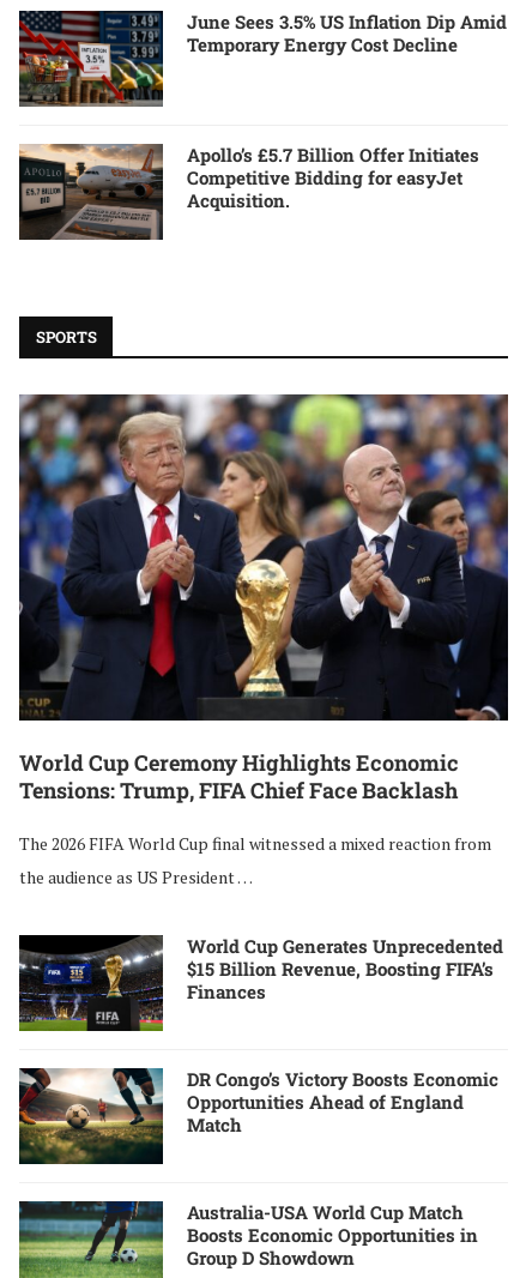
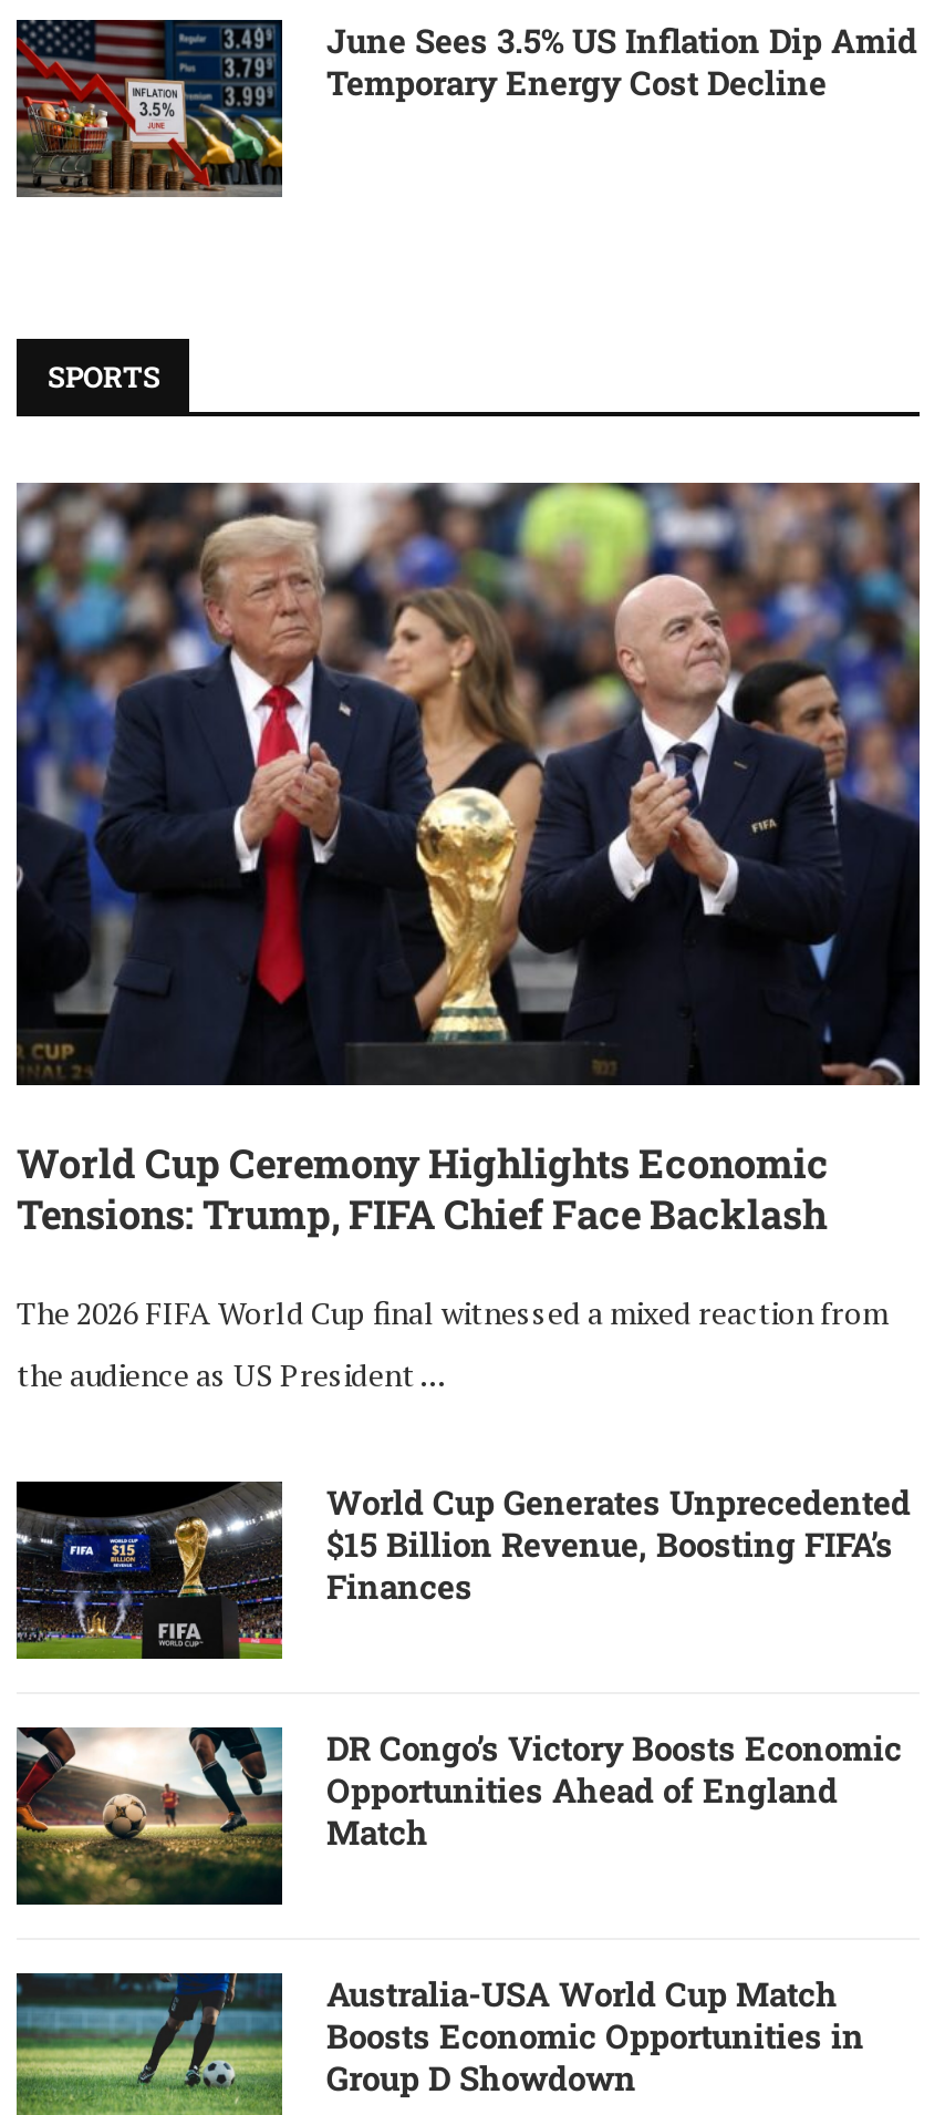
[19,143,479,240] [image] | Apollo’s £5.7 Billion Offer Initiates | Competitive Bidding for easyJet | Acquisition. -> none

